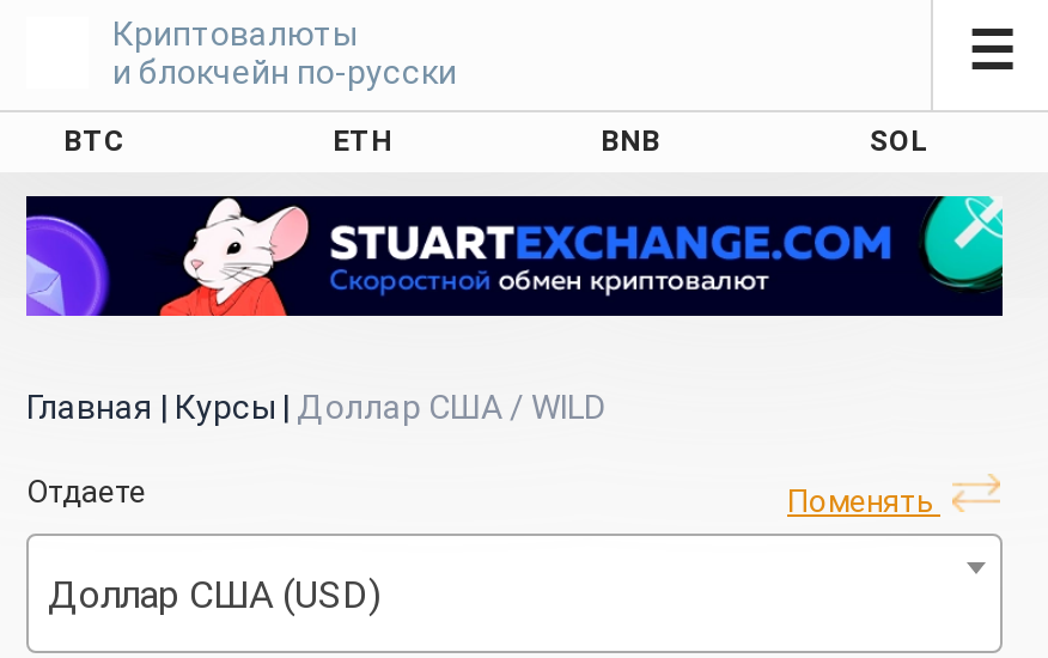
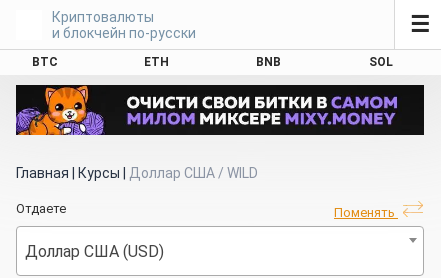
[24,194,1005,318] [image] -> [15,84,425,136] [image]

